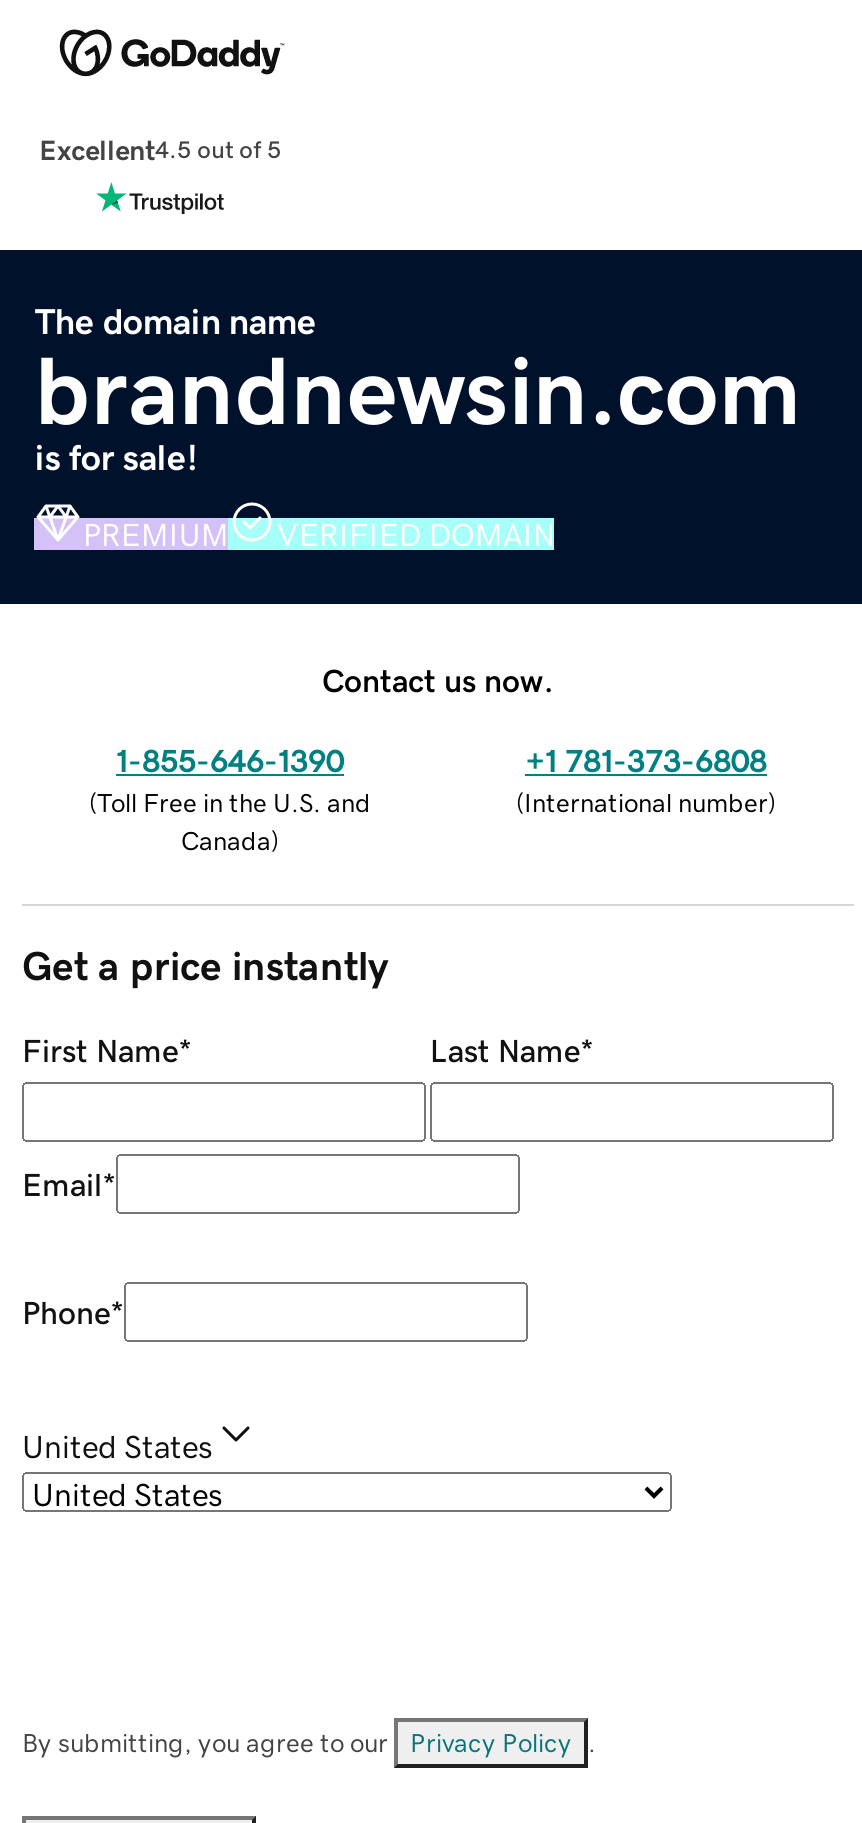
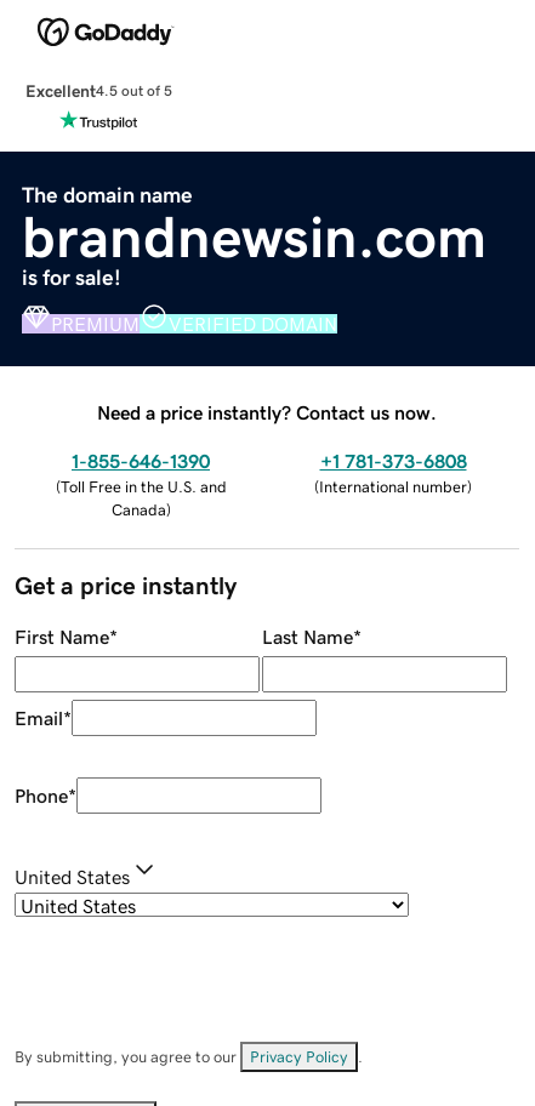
[322,663,554,695] Contact us now. -> [97,402,437,422] Need a price instantly? Contact us now.

